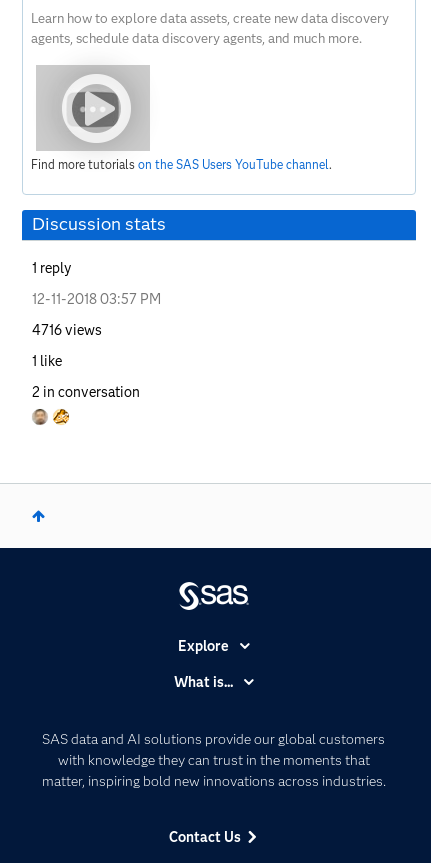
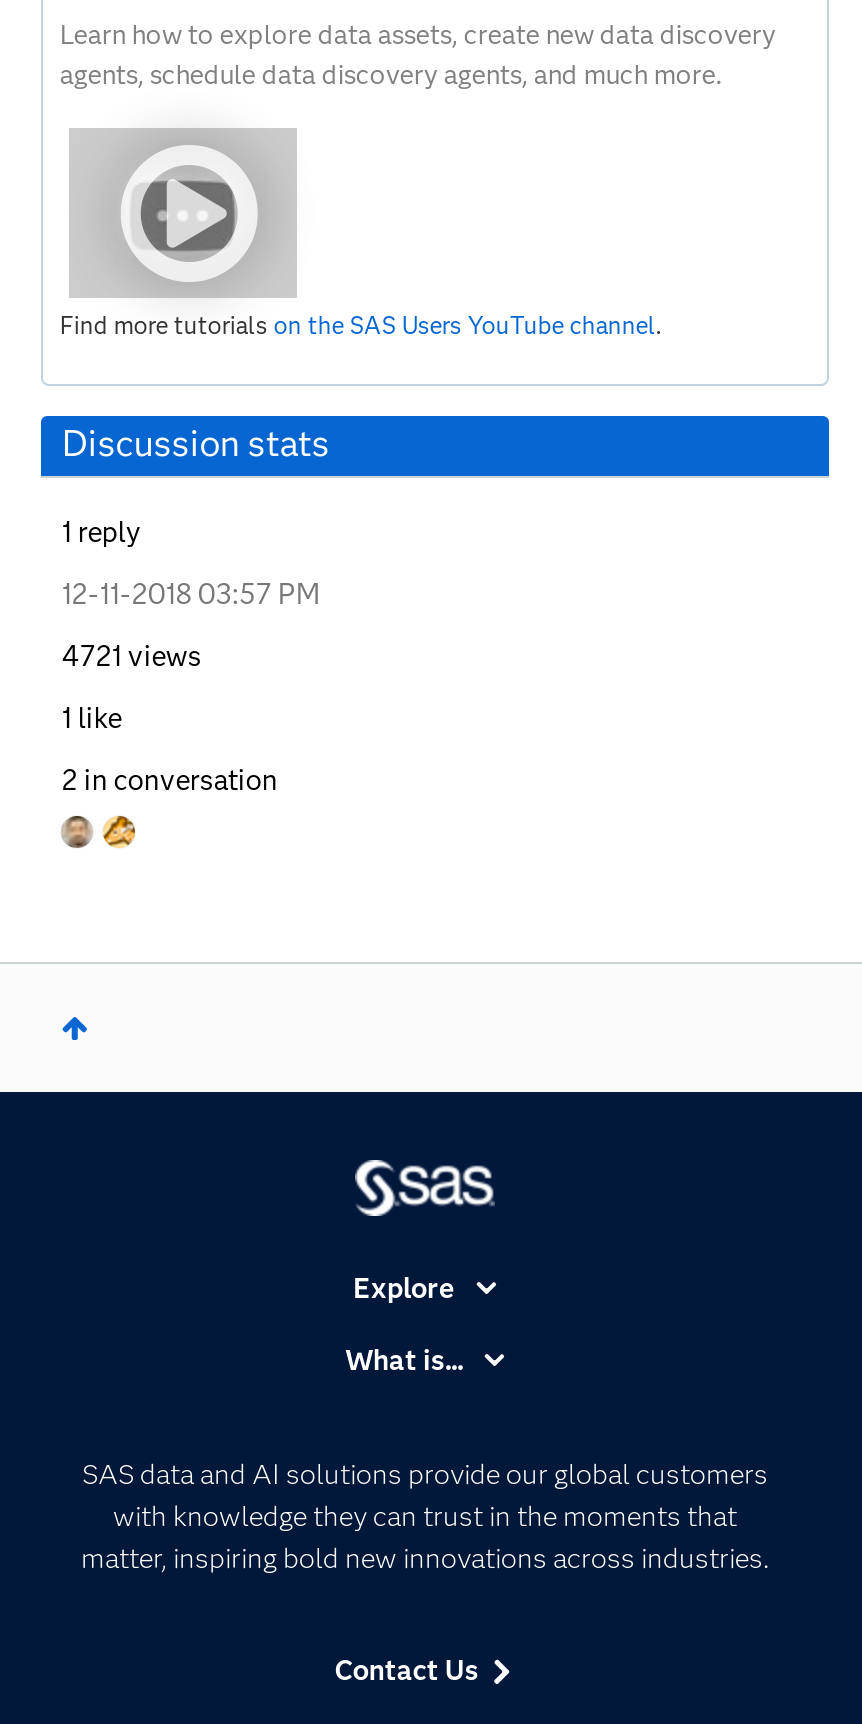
[32,321,102,339] 4716 views -> [62,639,202,675] 4721 views

